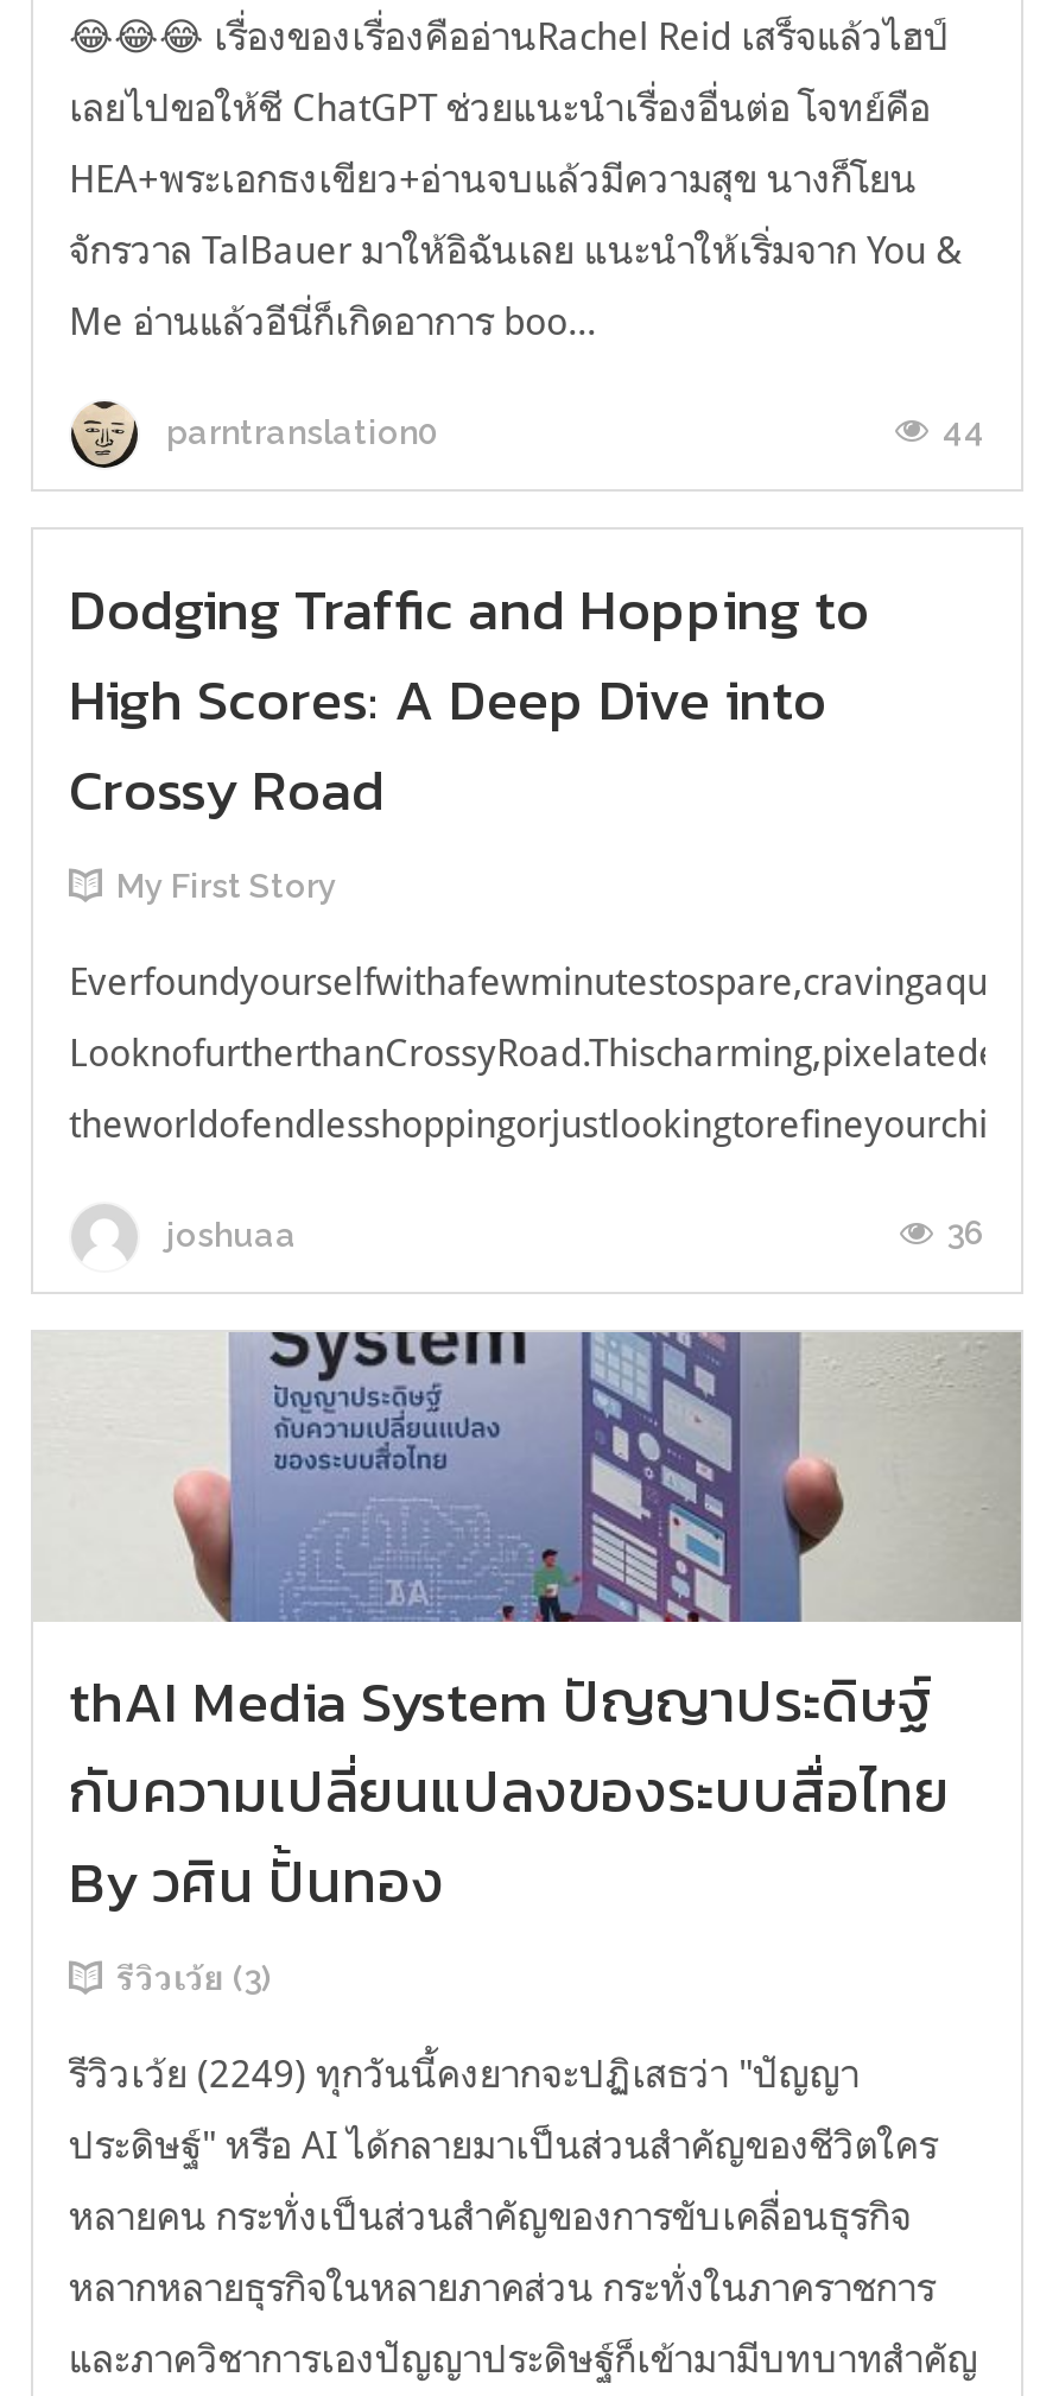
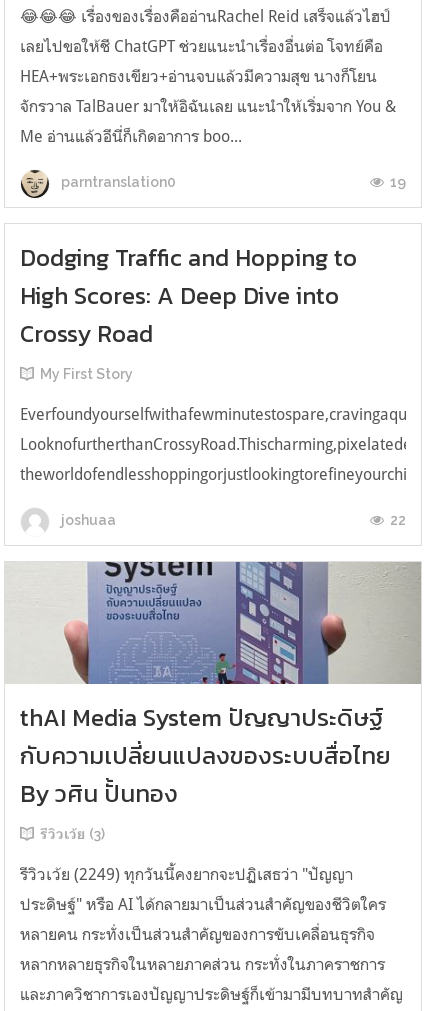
[943,411,985,449] 44 -> [390,174,406,190] 19
[947,1214,985,1252] 36 -> [390,512,406,528] 22

